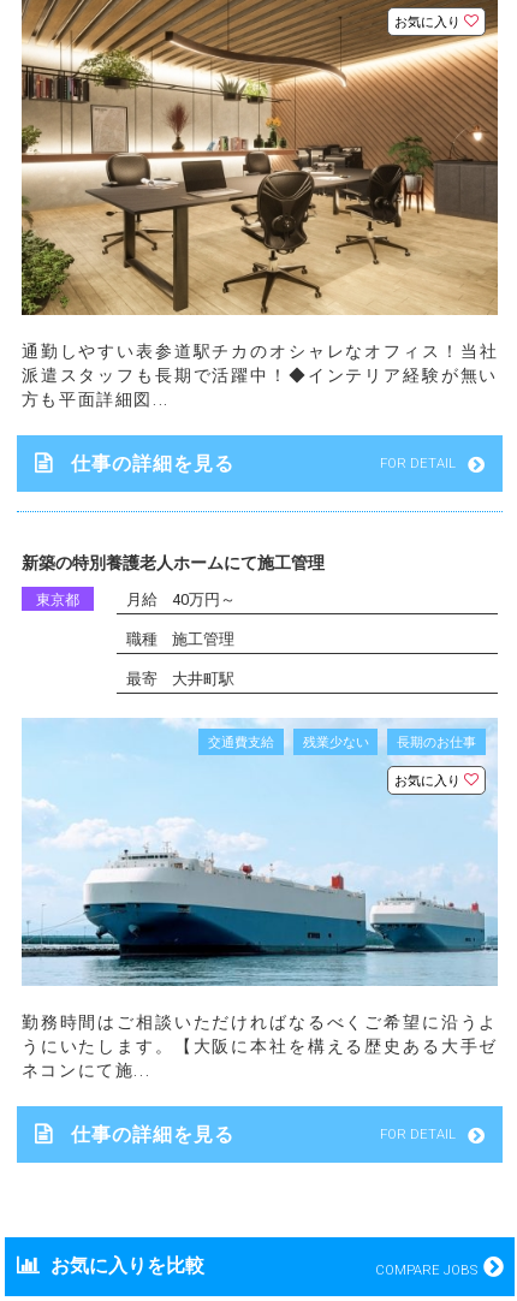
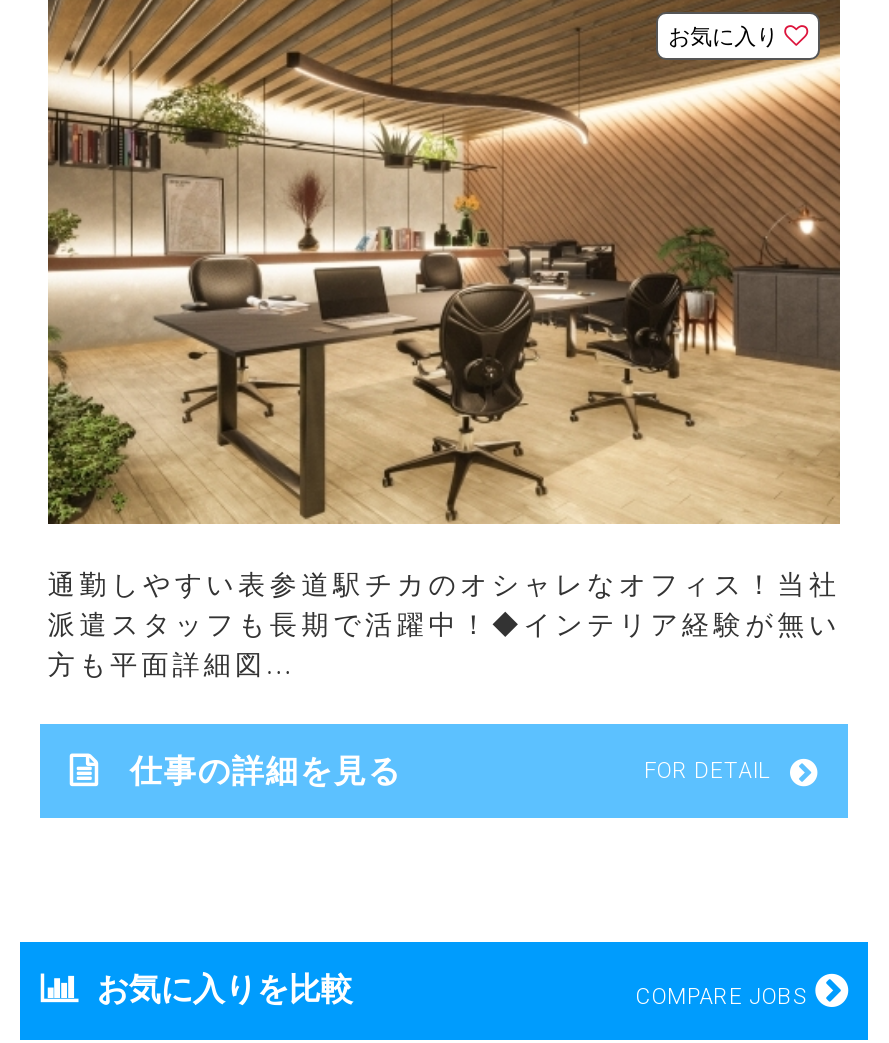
[22,554,325,688] 新築の特別養護老人ホームにて施工管理 | 東京都 | 月給 | 40万円～ | 職種 | 施工管理 | 最寄 | 大井町駅 -> none
[20,718,498,987] [image] | お気に入り -> none
[208,734,476,750] 交通費支給 | 残業少ない | 長期のお仕事 -> none
[22,1013,498,1146] 勤務時間はご相談いただければなるべくご希望に沿うよ | うにいたします。【大阪に本社を構える歴史ある大手ゼ | ネコンにて施... | 仕事の詳細を見る | FOR DETAIL -> none

